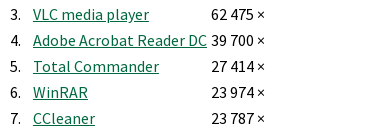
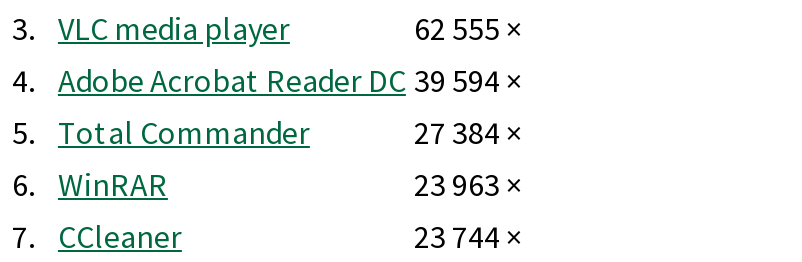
[211,4,265,24] 62 475 × -> [414,8,522,48] 62 555 ×
[10,30,265,50] 4. Adobe Acrobat Reader DC 39 700 × -> [12,60,522,100] 4. Adobe Acrobat Reader DC 39 594 ×
[211,56,265,76] 27 414 × -> [414,112,522,152] 27 384 ×
[211,82,265,102] 23 974 × -> [414,164,522,204] 23 963 ×
[211,108,265,128] 23 787 × -> [414,216,522,256] 23 744 ×

